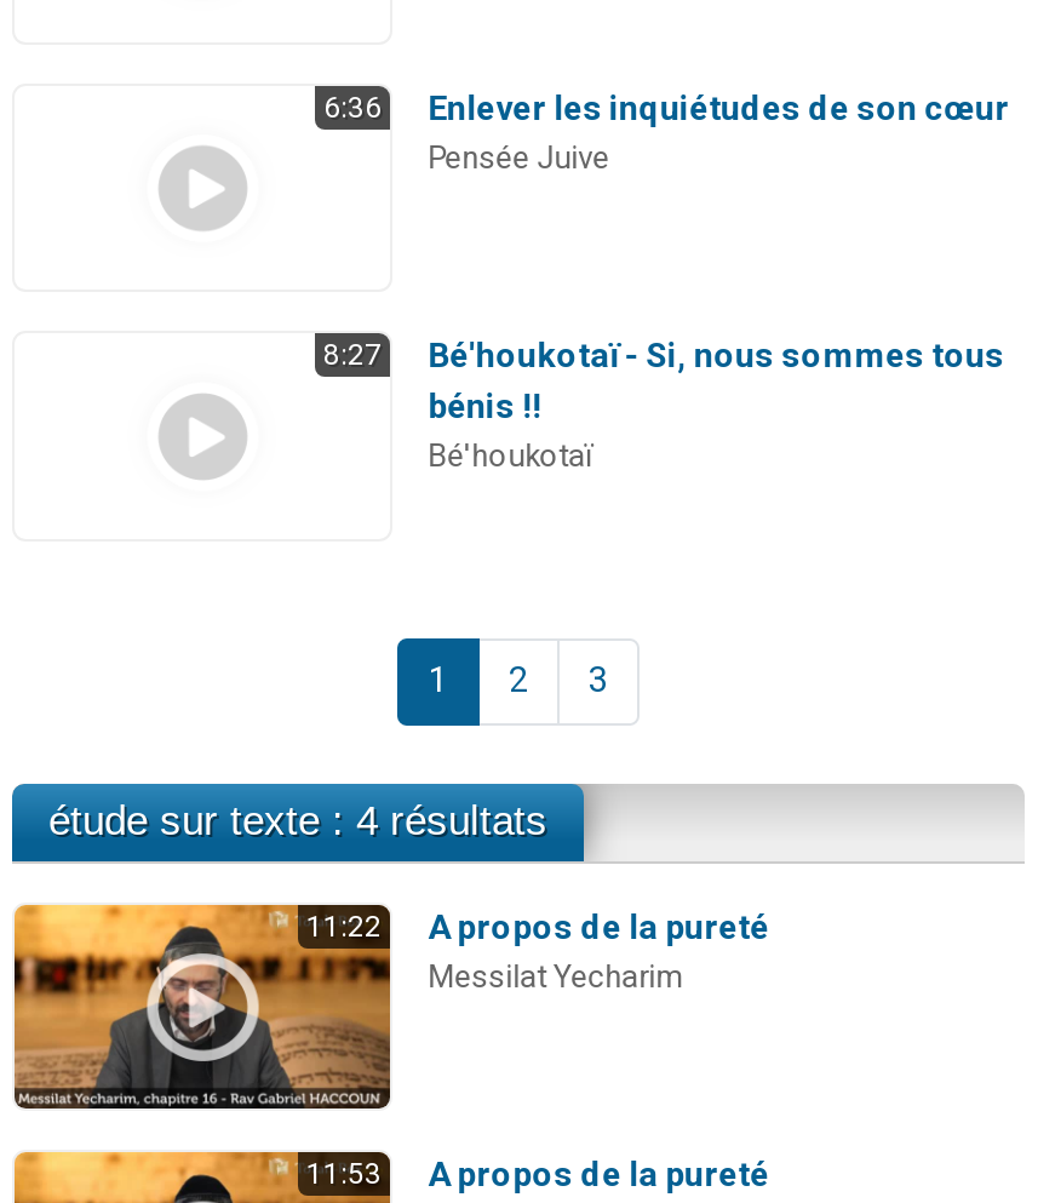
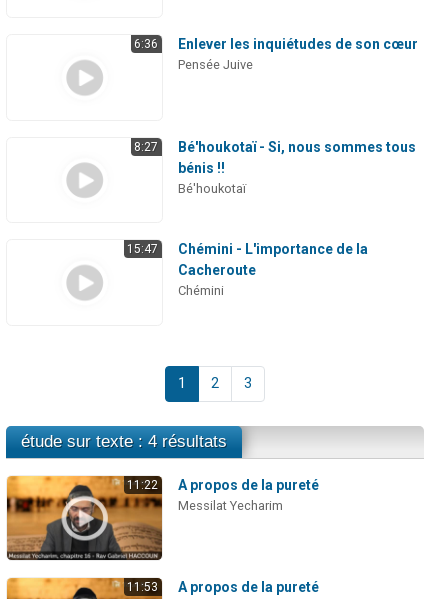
none -> [127,241,368,298] 15:47 | Chémini - L'importance de la | Cacheroute | Chémini

